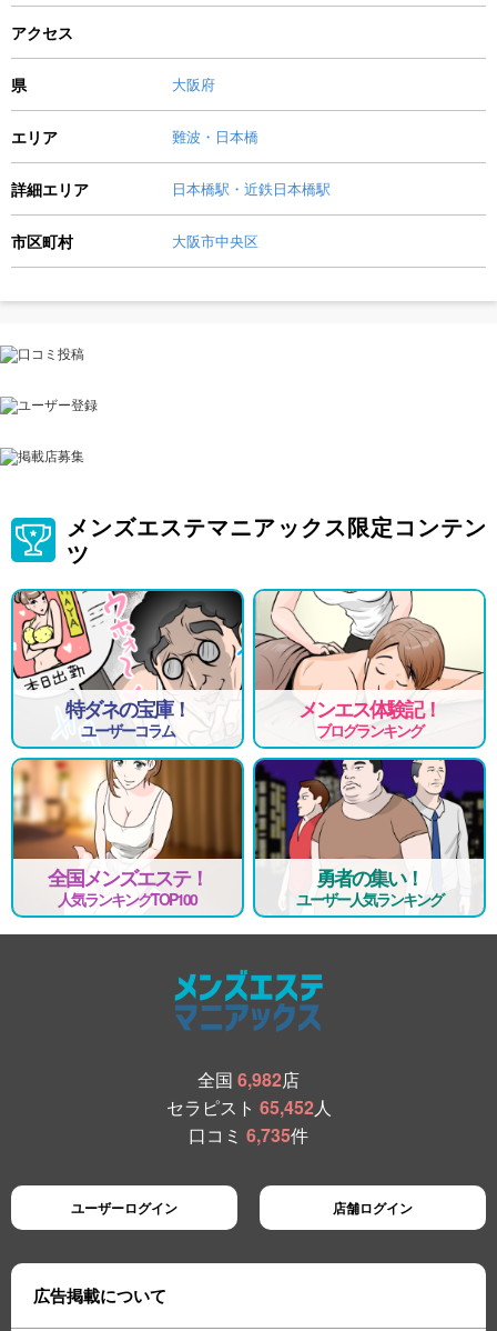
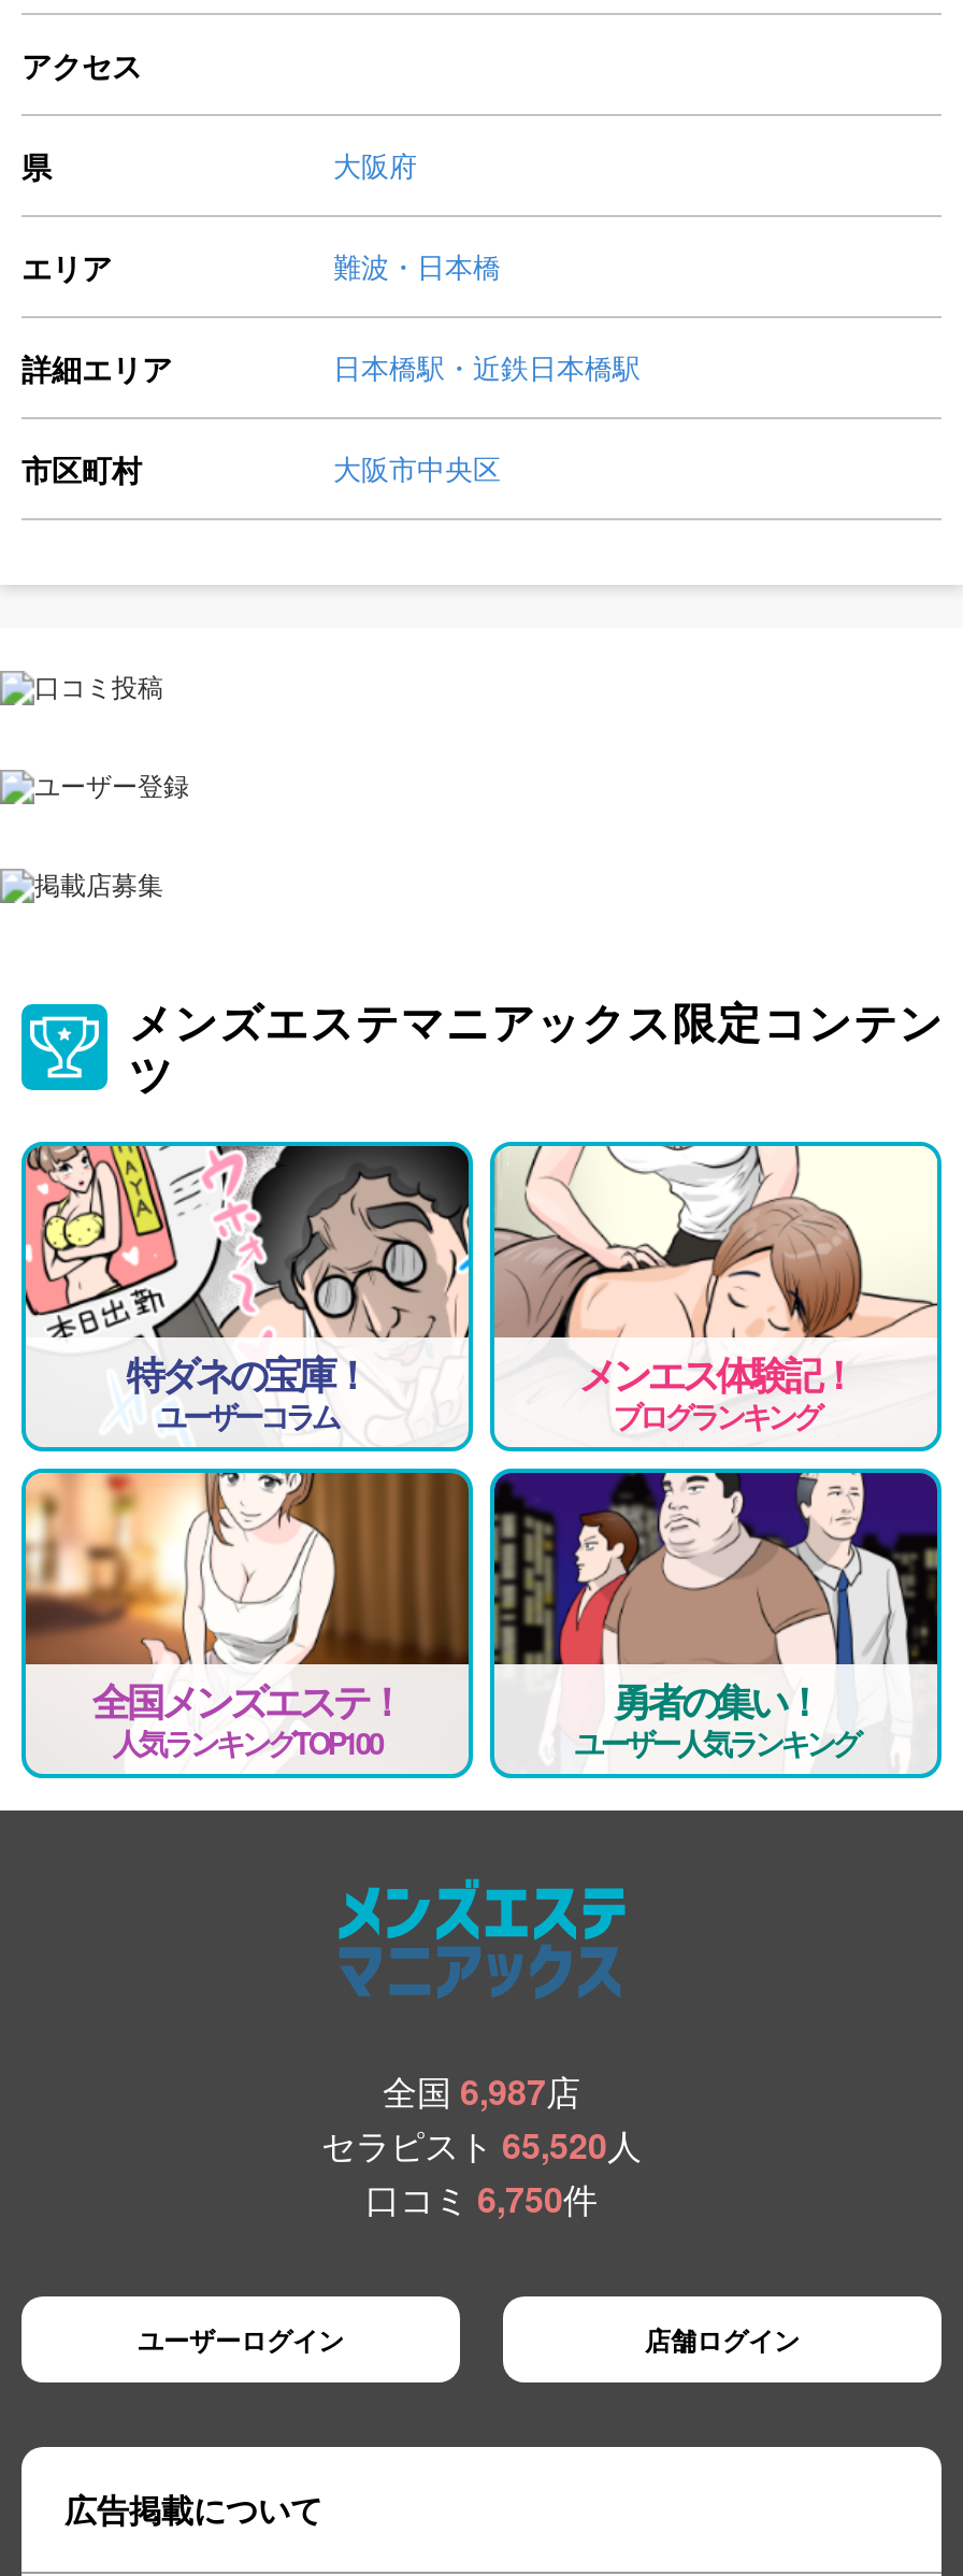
[197,1067,300,1092] 全国6,982店 -> [383,2066,580,2116] 全国6,987店
[166,1094,331,1120] セラピスト65,452人 -> [321,2120,642,2170] セラピスト65,520人
[189,1122,308,1148] 口コミ6,735件 -> [365,2174,598,2223] 口コミ6,750件

